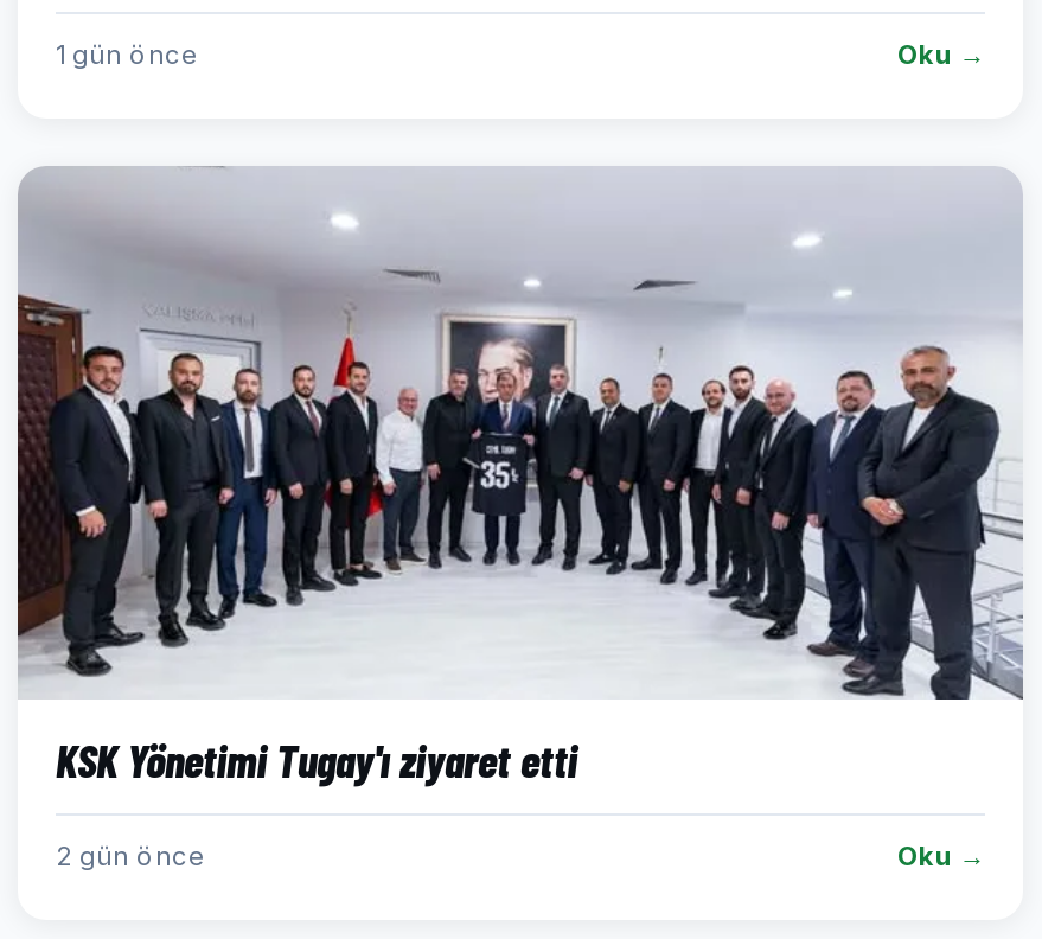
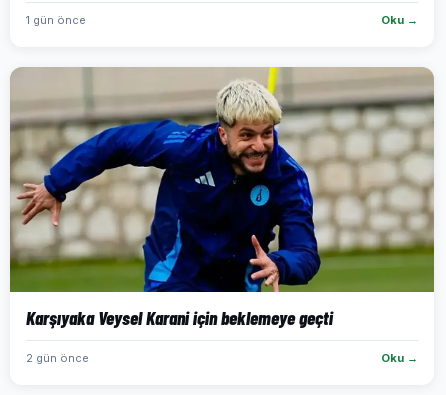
[15,166,1023,787] [image] | KSK Yönetimi Tugay'ı ziyaret etti -> [9,66,435,329] [image] | Karşıyaka Veysel Karani için beklemeye geçti

